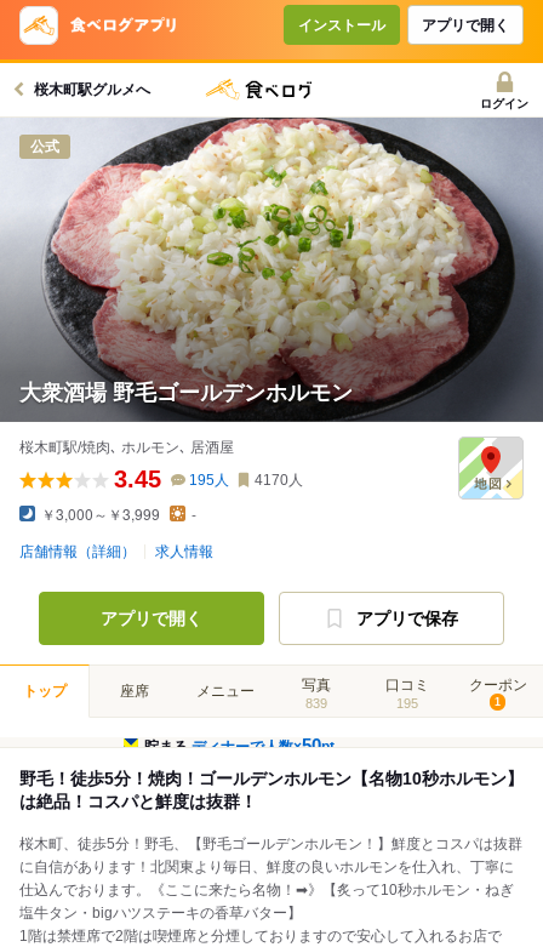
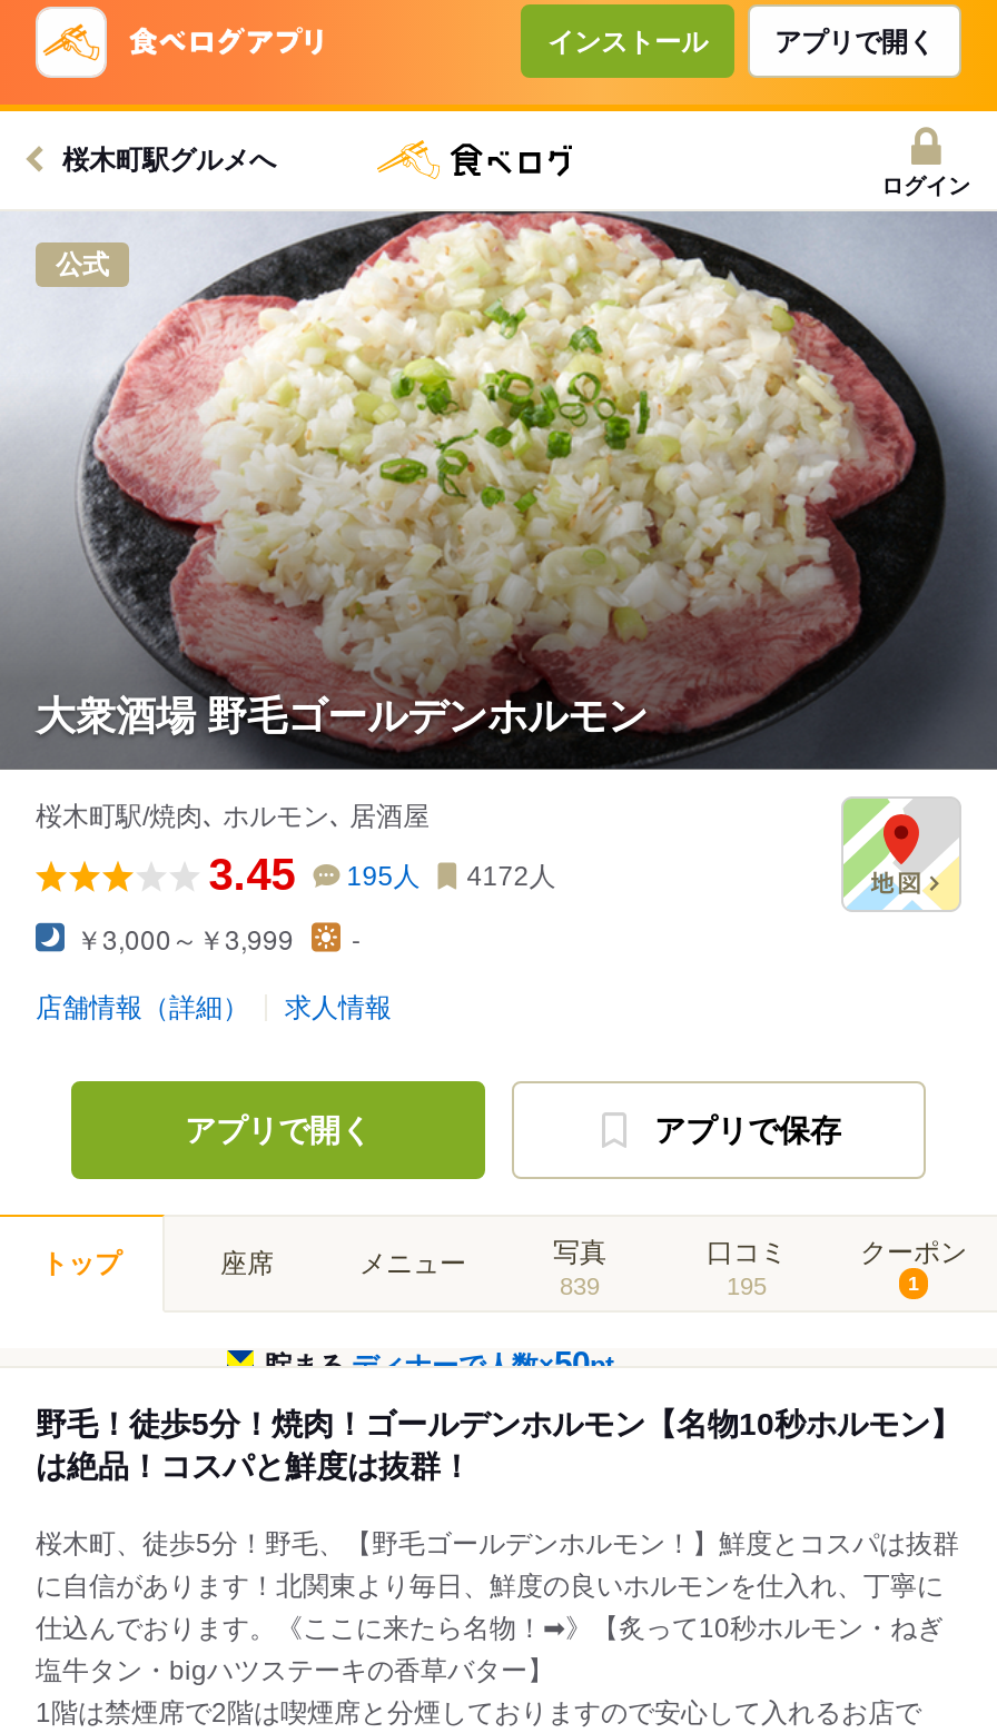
[114,465,303,492] 3.45 195人 4170人 -> [209,850,556,899] 3.45 195人 4172人

